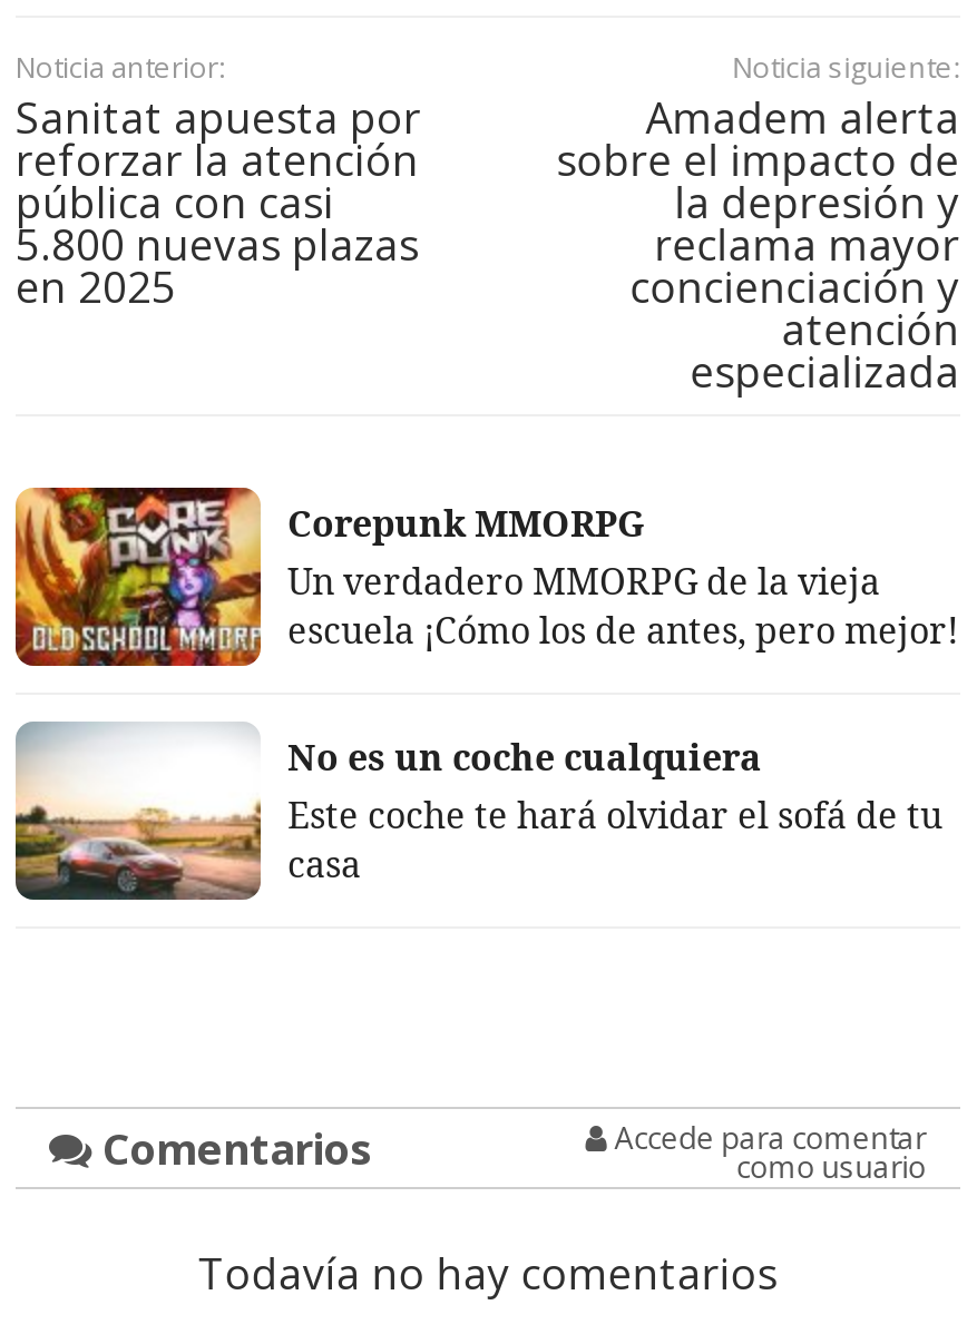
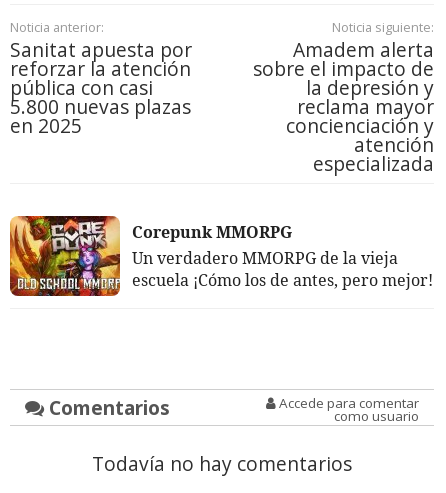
[13,722,942,902] [image] | No es un coche cualquiera | Este coche te hará olvidar el sofá de tu | casa -> none

